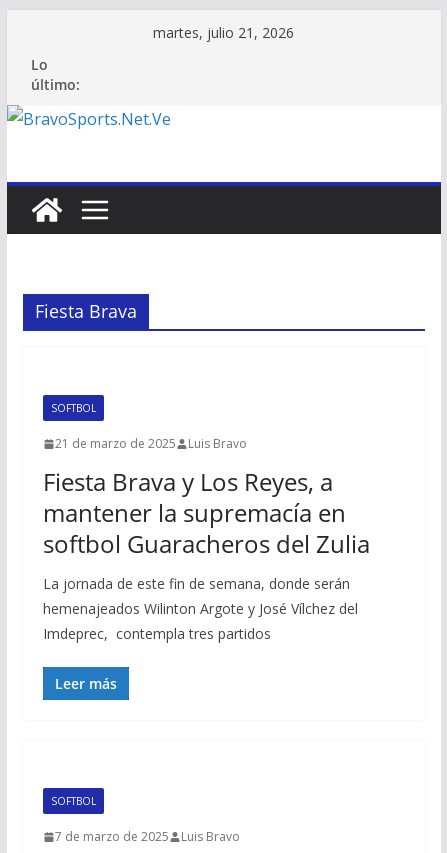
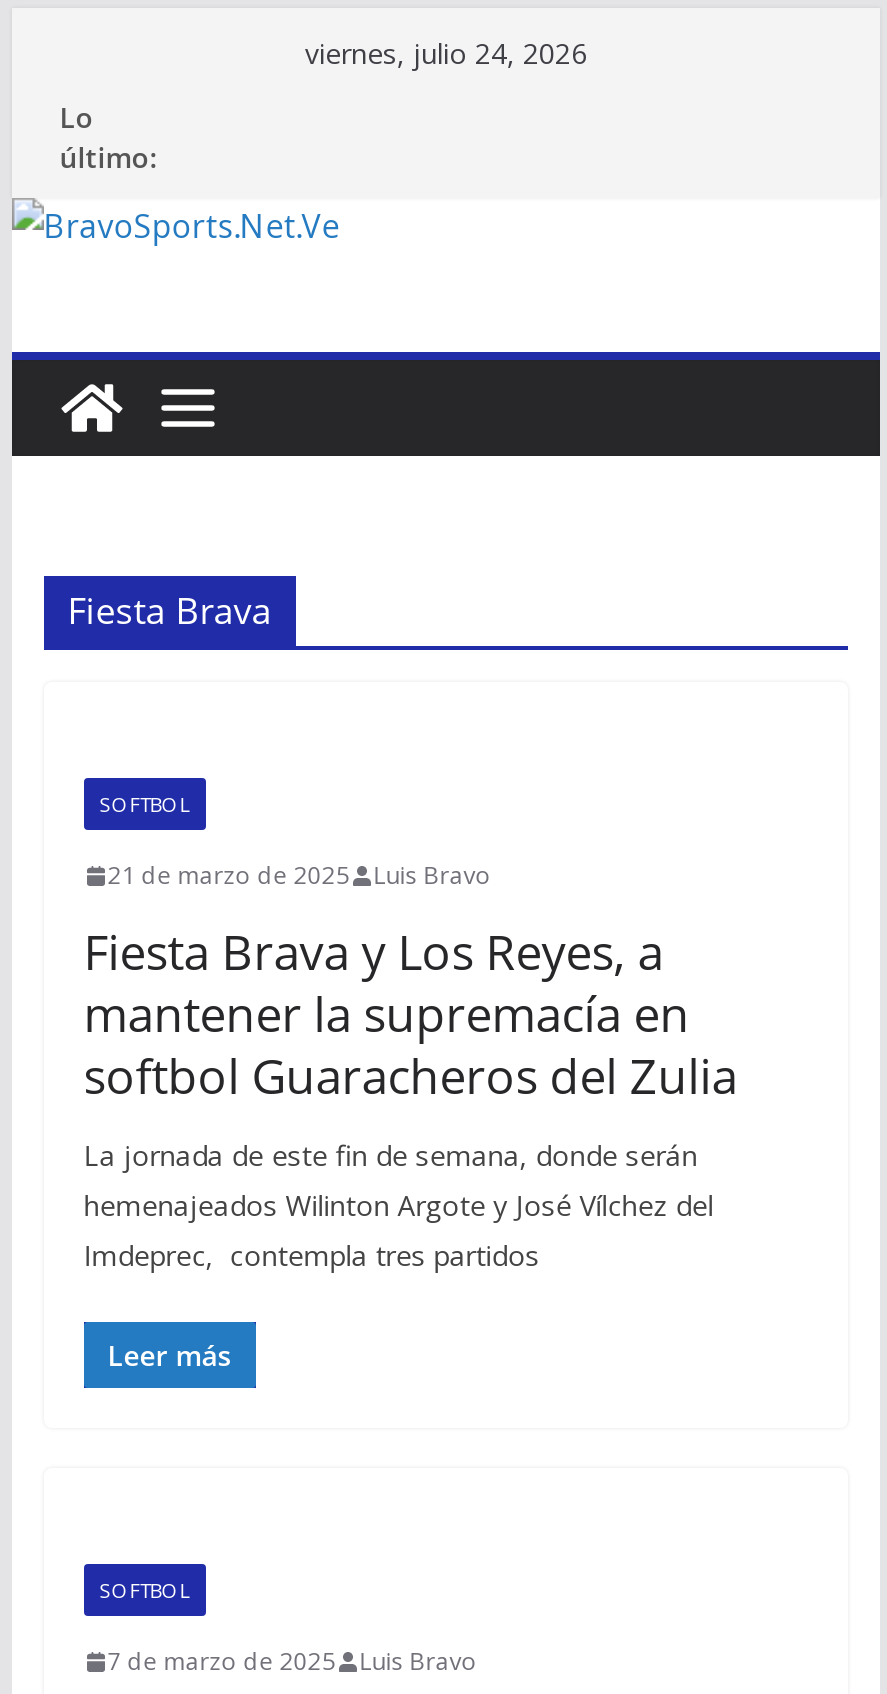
[153,23,294,42] martes, julio 21, 2026 -> [305,34,587,72] viernes, julio 24, 2026

